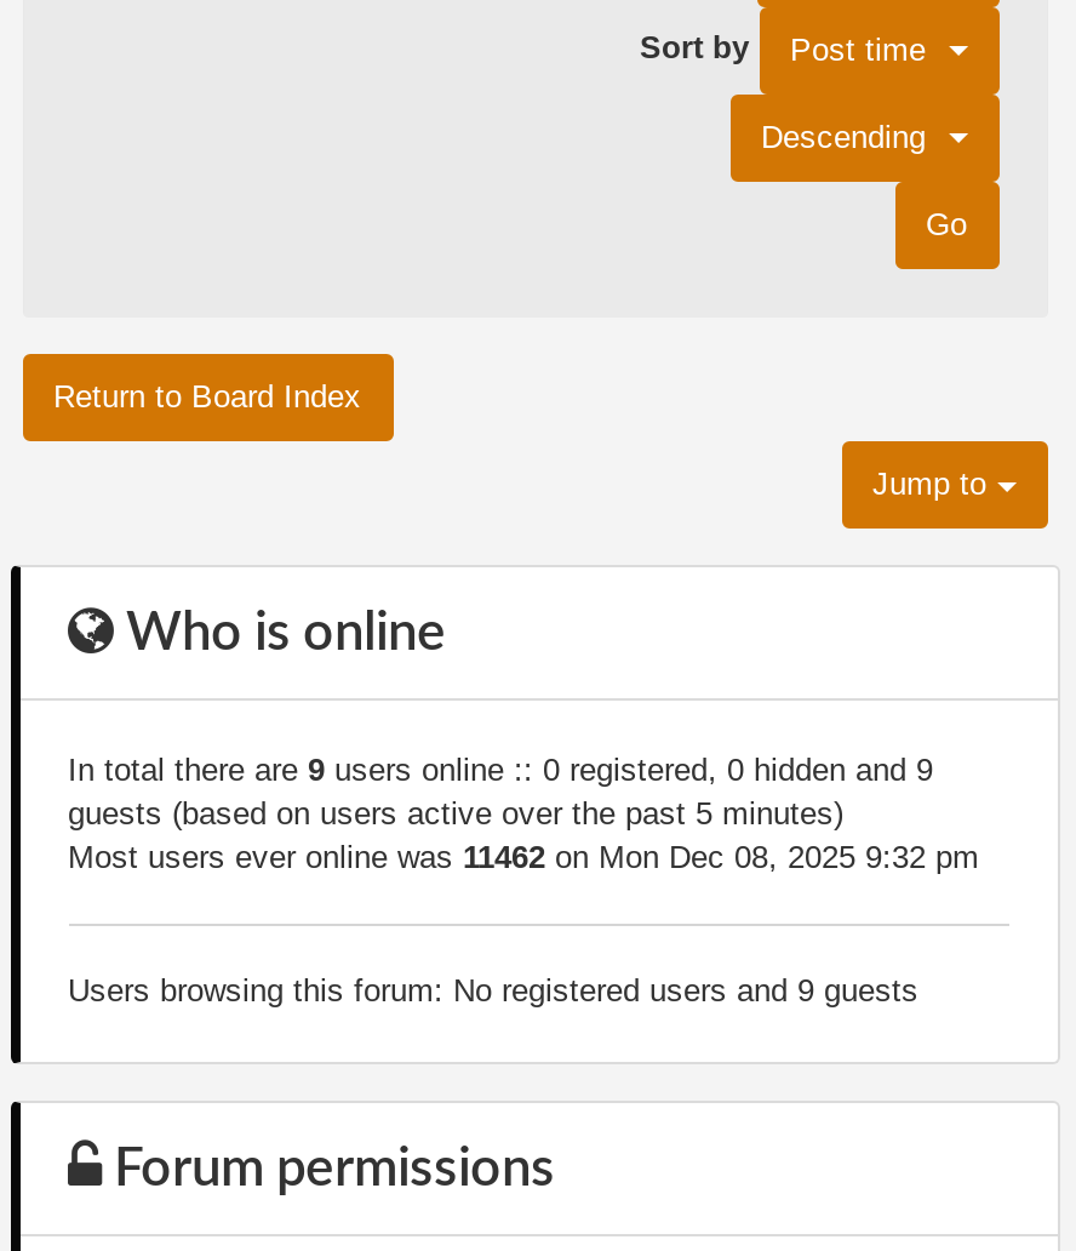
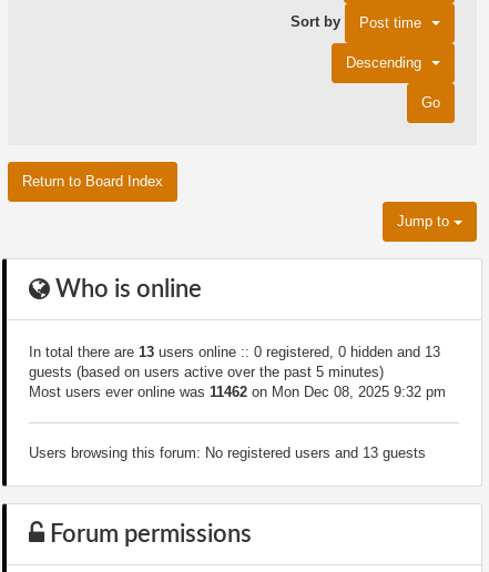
[68,752,933,788] In total there are 9 users online :: 0 registered, 0 hidden and 9 -> [28,344,440,360] In total there are 13 users online :: 0 registered, 0 hidden and 13
[68,972,918,1009] Users browsing this forum: No registered users and 9 guests -> [28,445,425,461] Users browsing this forum: No registered users and 13 guests

